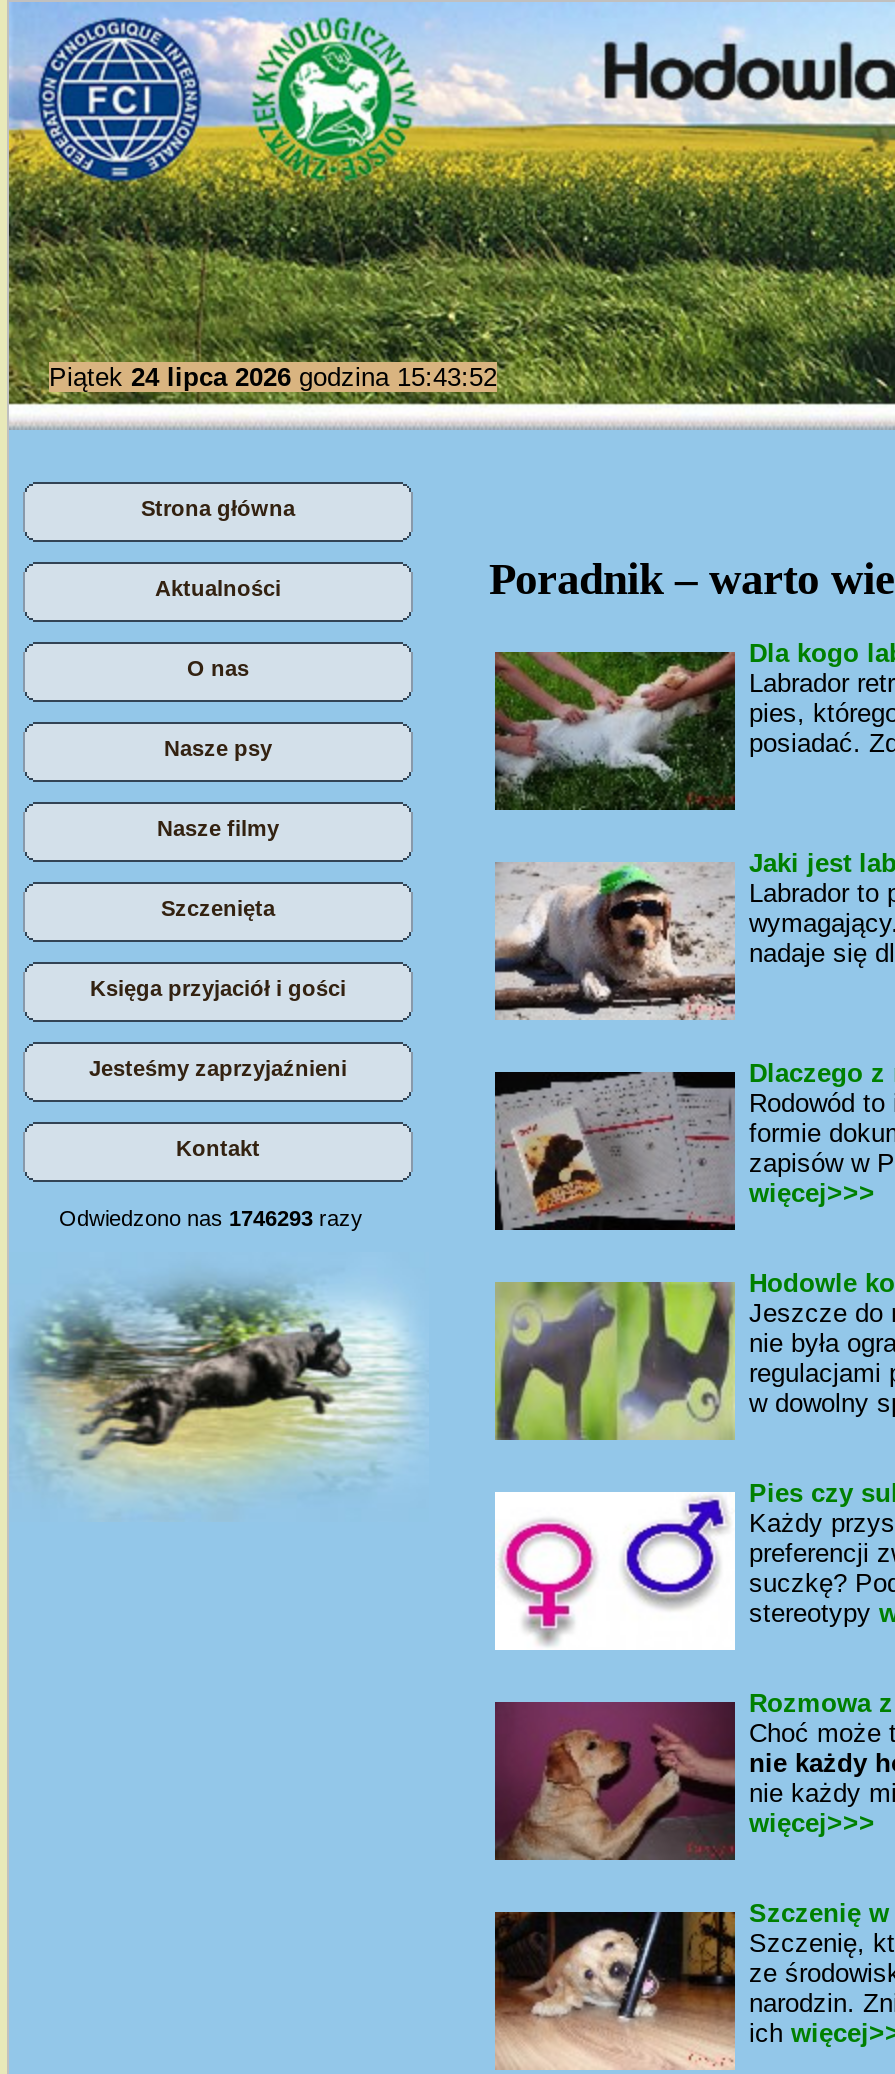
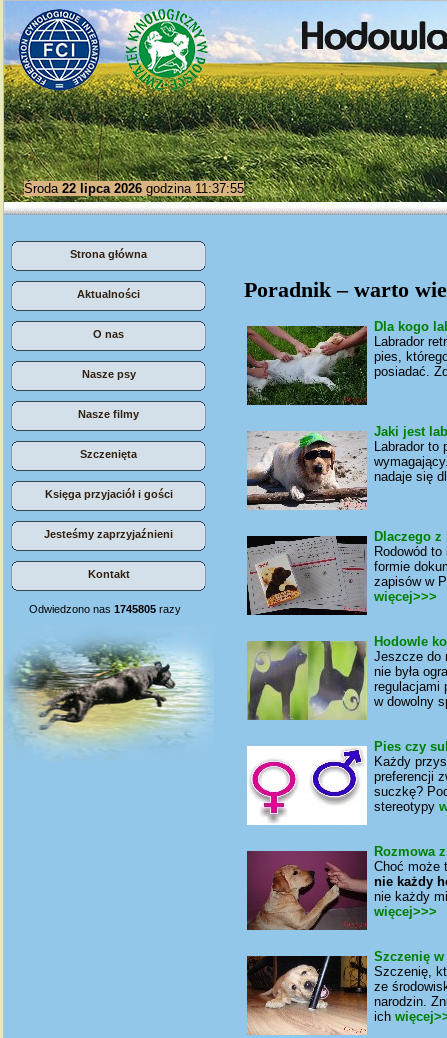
[49,362,497,392] Piątek24 lipca 2026godzina 15:43:52 -> [24,181,244,196] Środa22 lipca 2026godzina 11:37:55
[59,1206,363,1230] Odwiedzono nas 1746293 razy -> [29,603,181,615] Odwiedzono nas 1745805 razy

